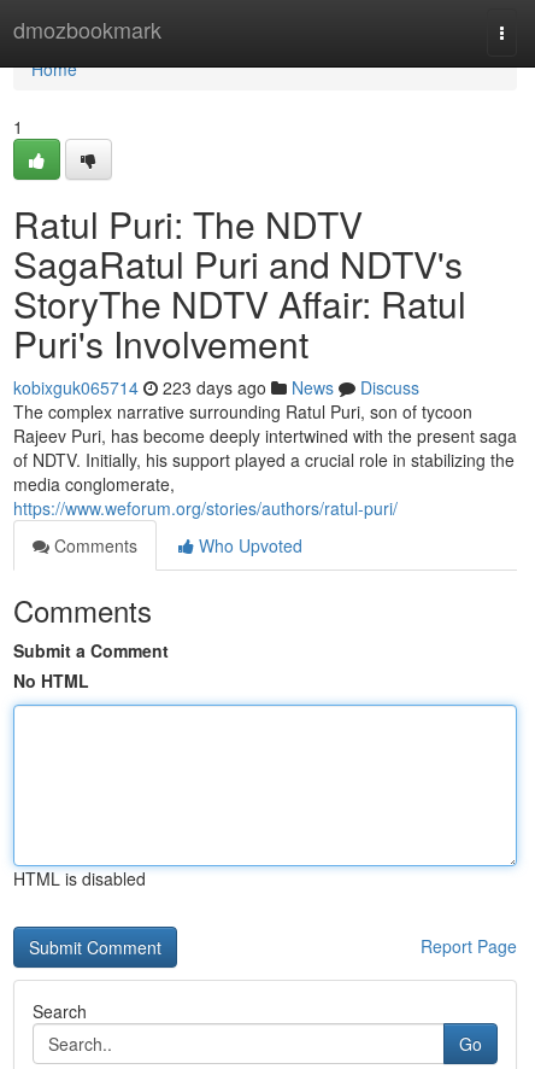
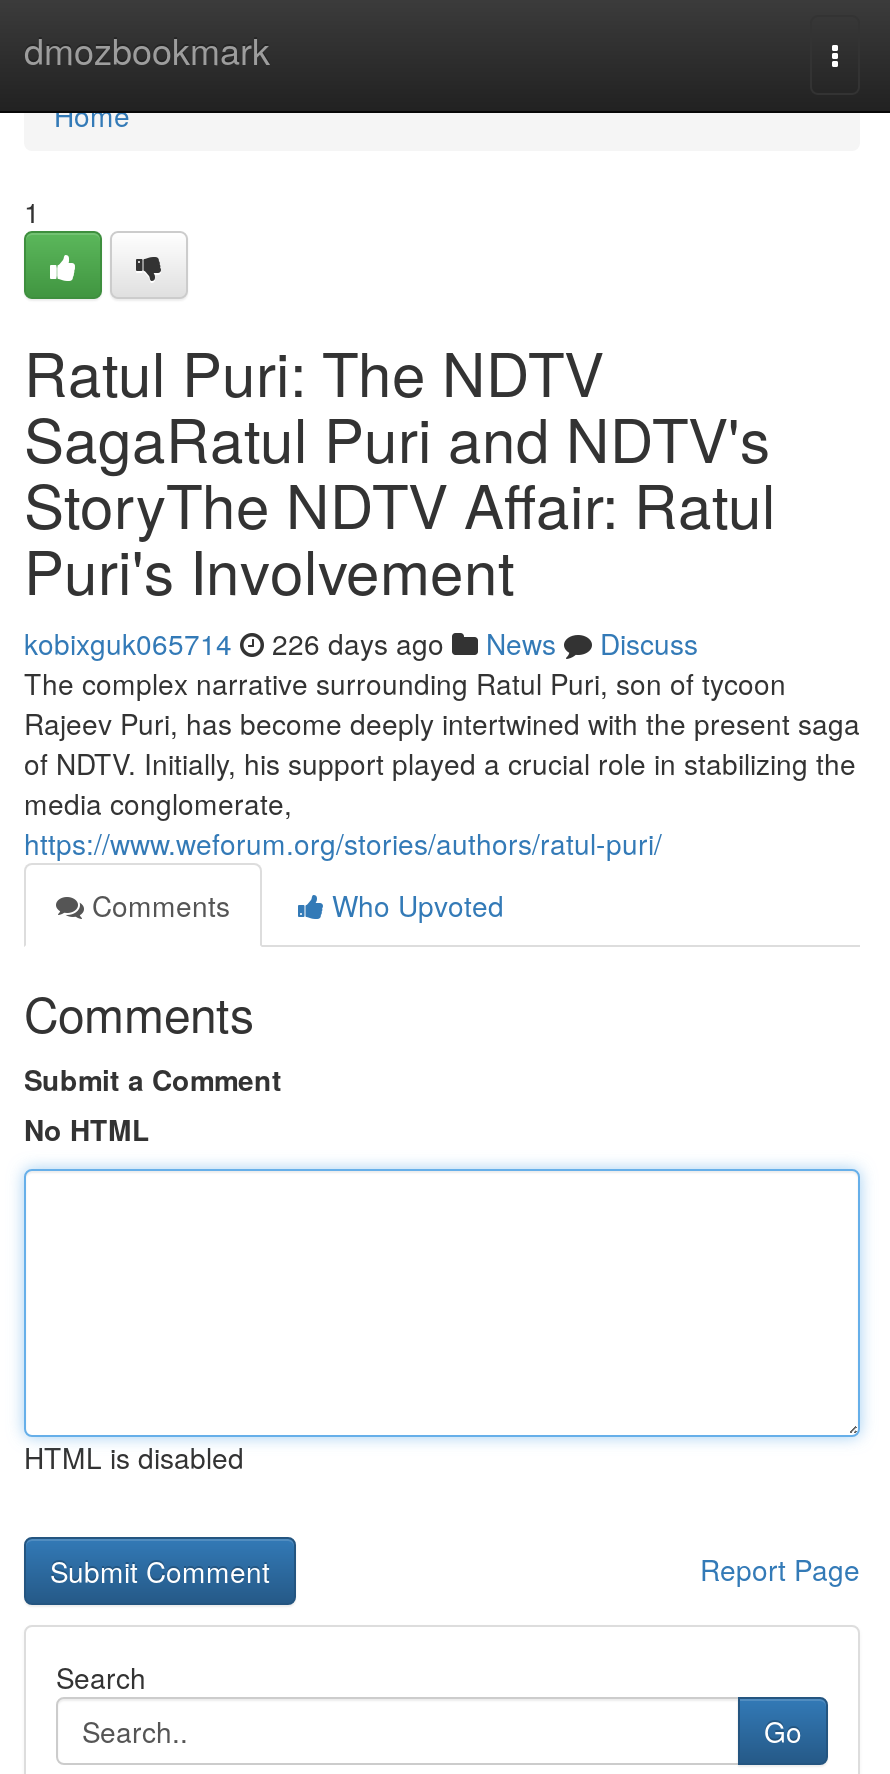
[13,375,419,399] kobixguk065714 223 days ago News Discuss -> [24,623,698,663] kobixguk065714 226 days ago News Discuss

